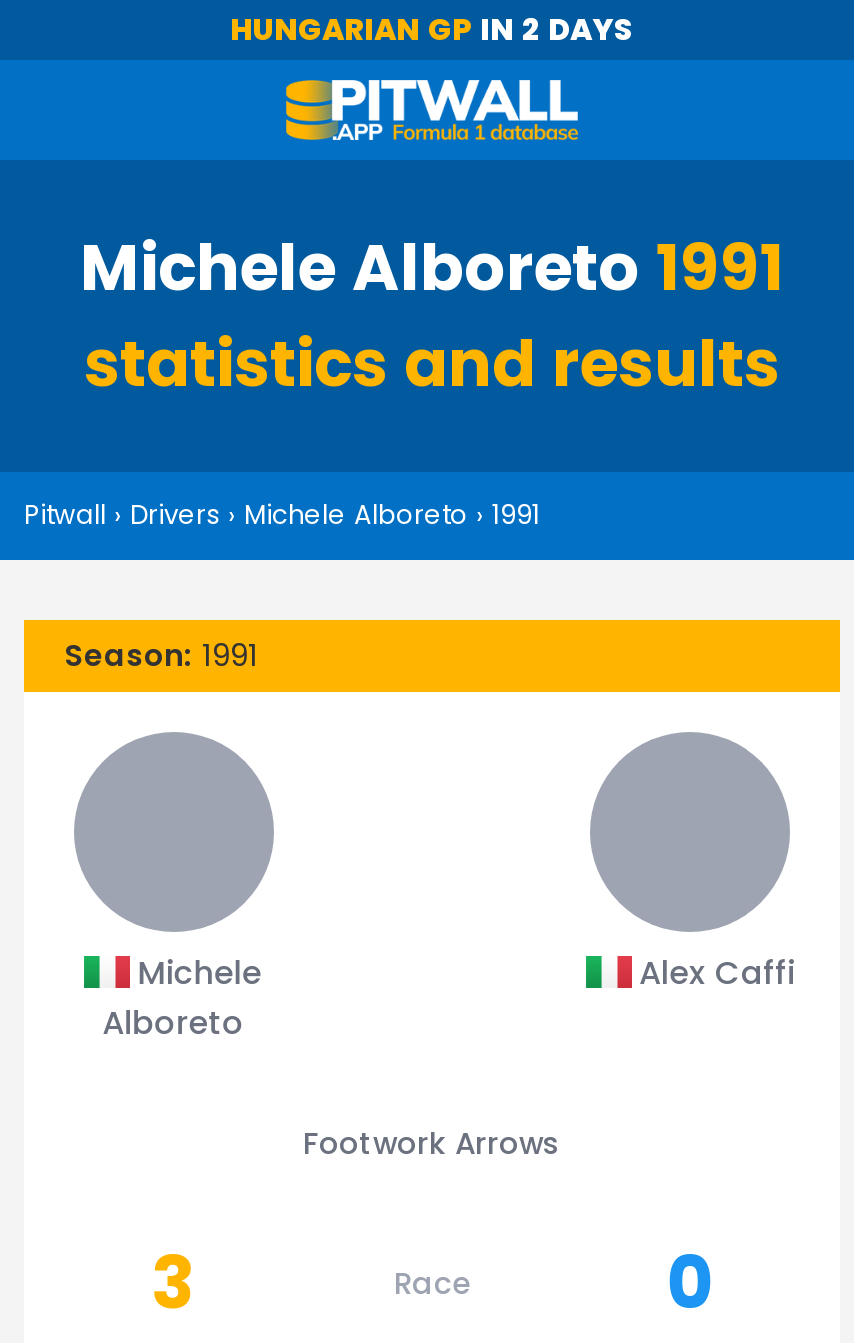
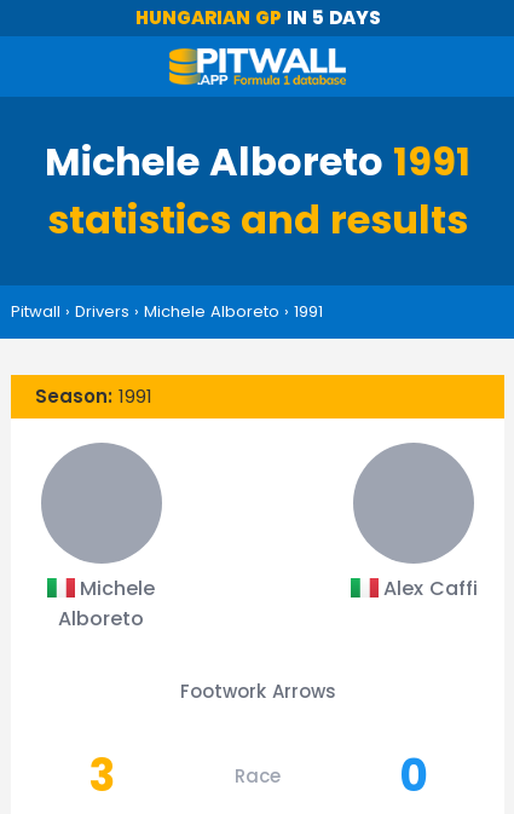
[230,8,634,50] HUNGARIAN GP IN 2 DAYS -> [135,5,380,30] HUNGARIAN GP IN 5 DAYS

